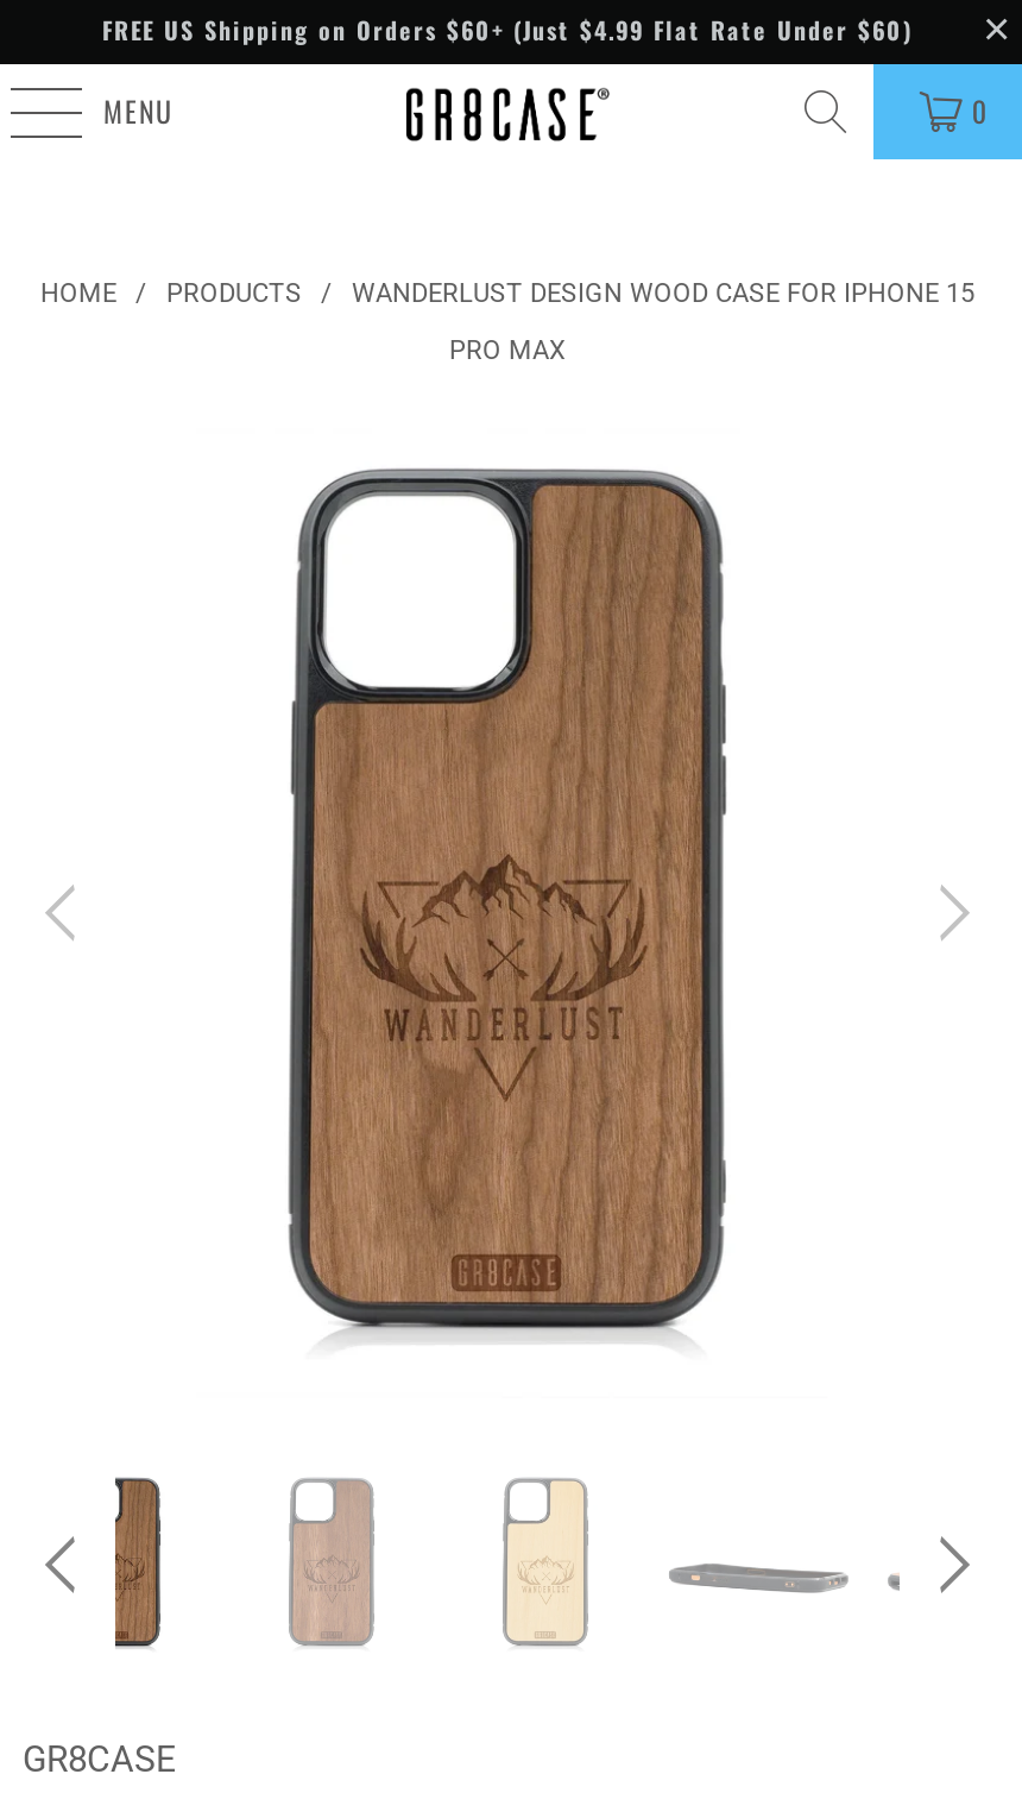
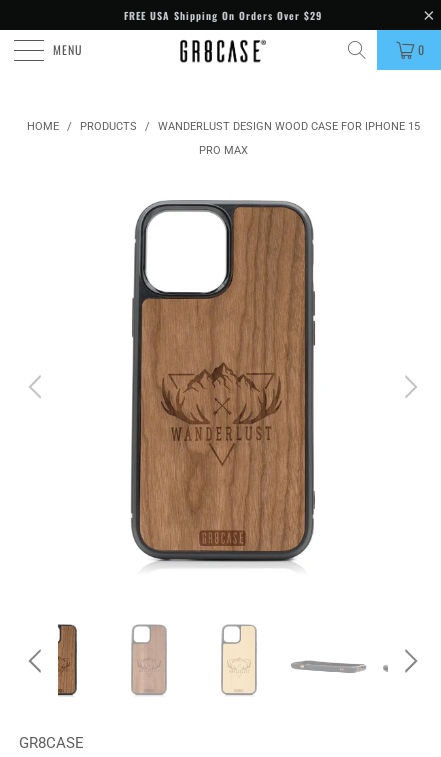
[102,11,913,46] FREE US Shipping on Orders $60+ (Just $4.99 Flat Rate Under $60) -> [124,7,322,22] FREE USA Shipping On Orders Over $29

